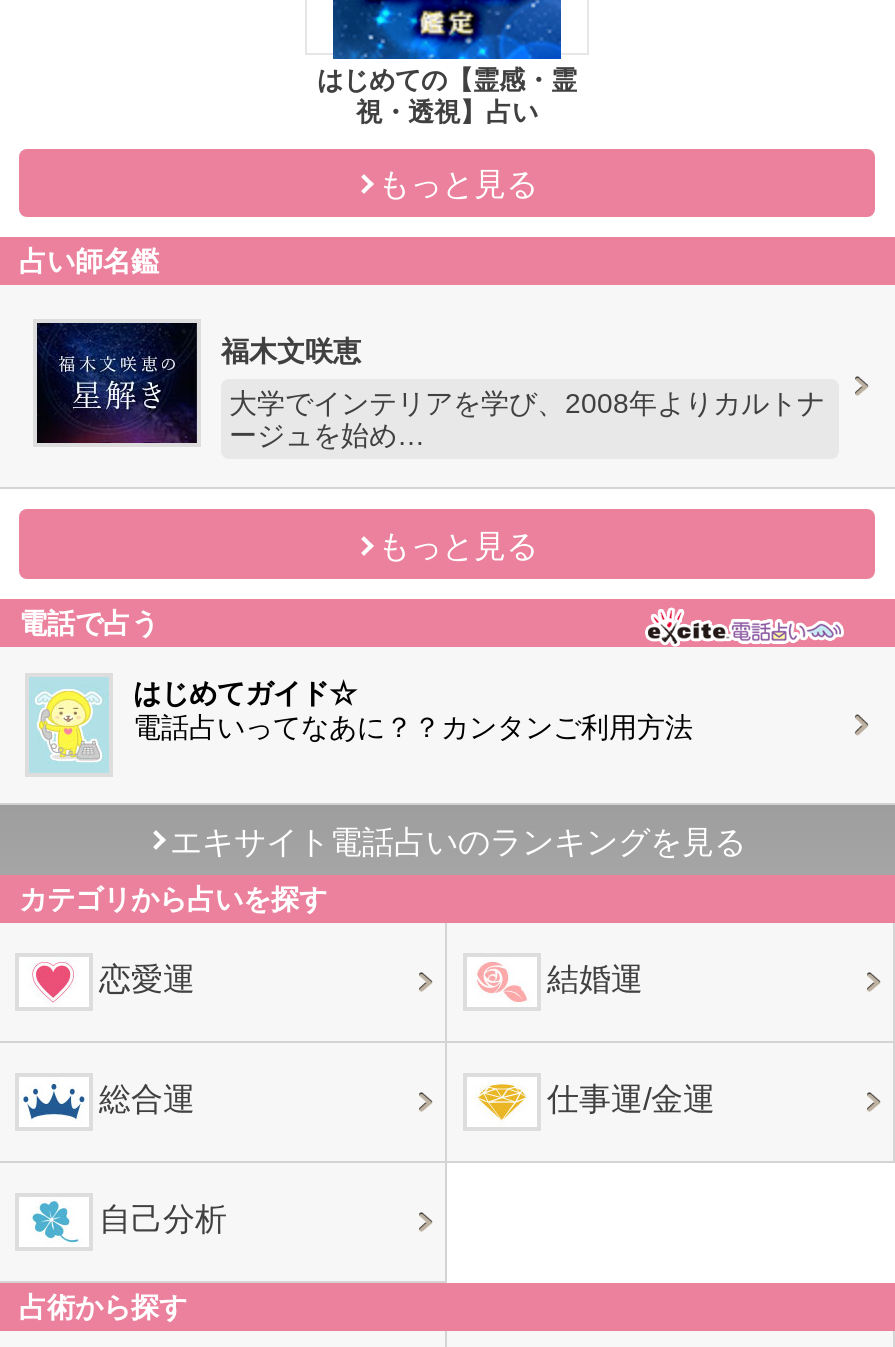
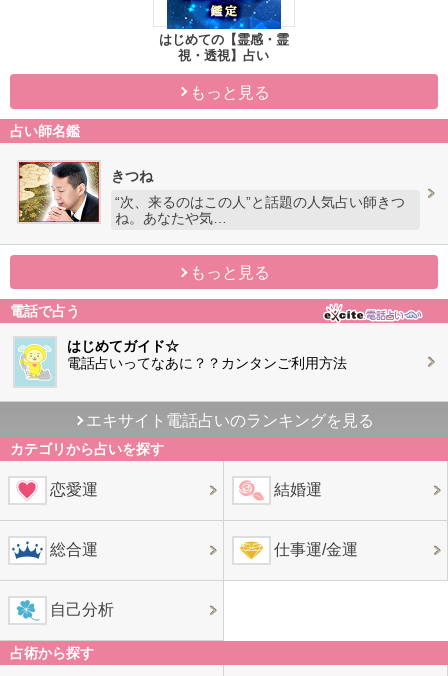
[35,320,361,446] [image] | 福木文咲恵 -> [18,161,153,223] [image] | きつね
[229,387,825,451] 大学でインテリアを学び、2008年よりカルトナ | ージュを始め… -> [115,194,405,226] “次、来るのはこの人”と話題の人気占い師きつ | ね。あなたや気…

